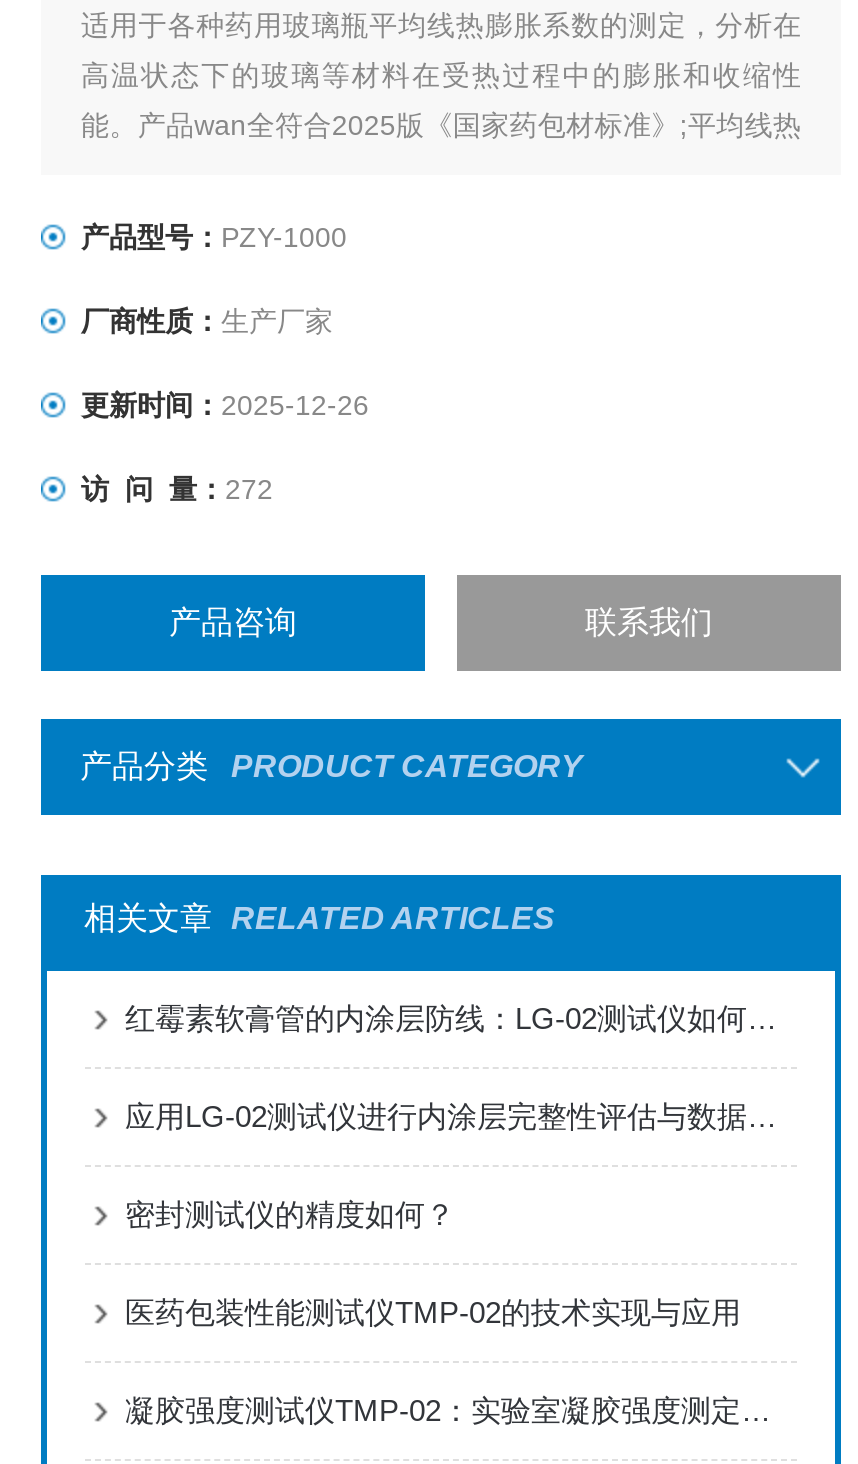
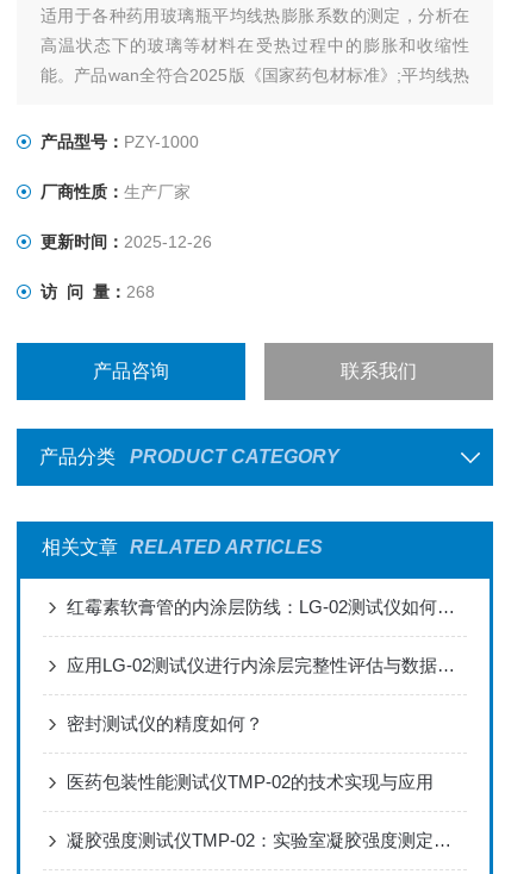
[81,474,273,506] 访 问 量：272 -> [40,283,155,302] 访 问 量：268

